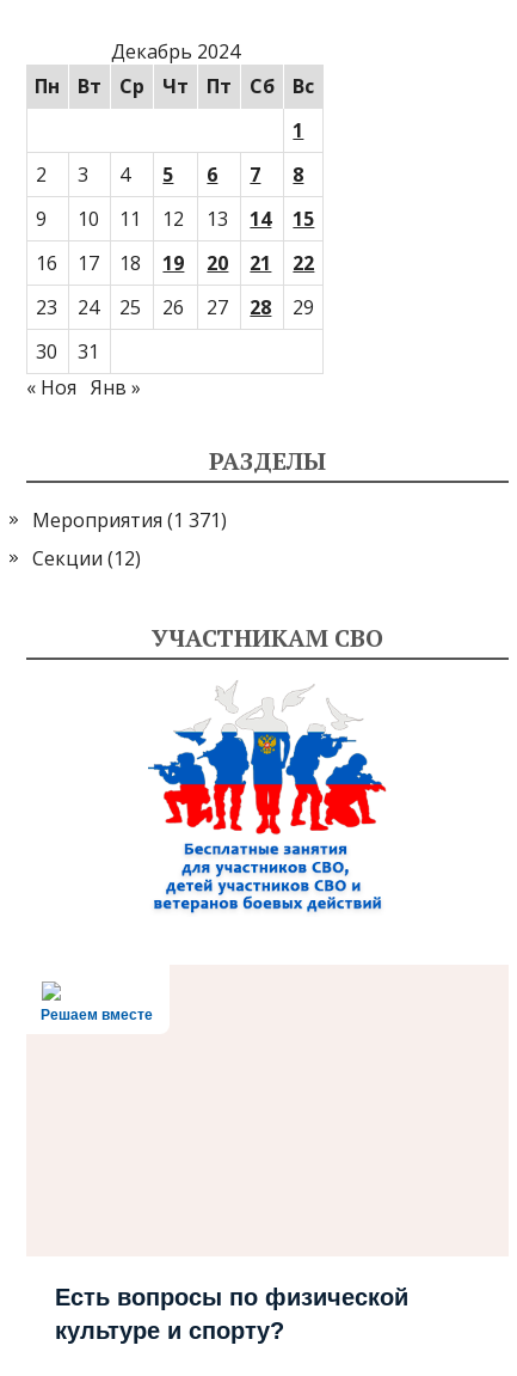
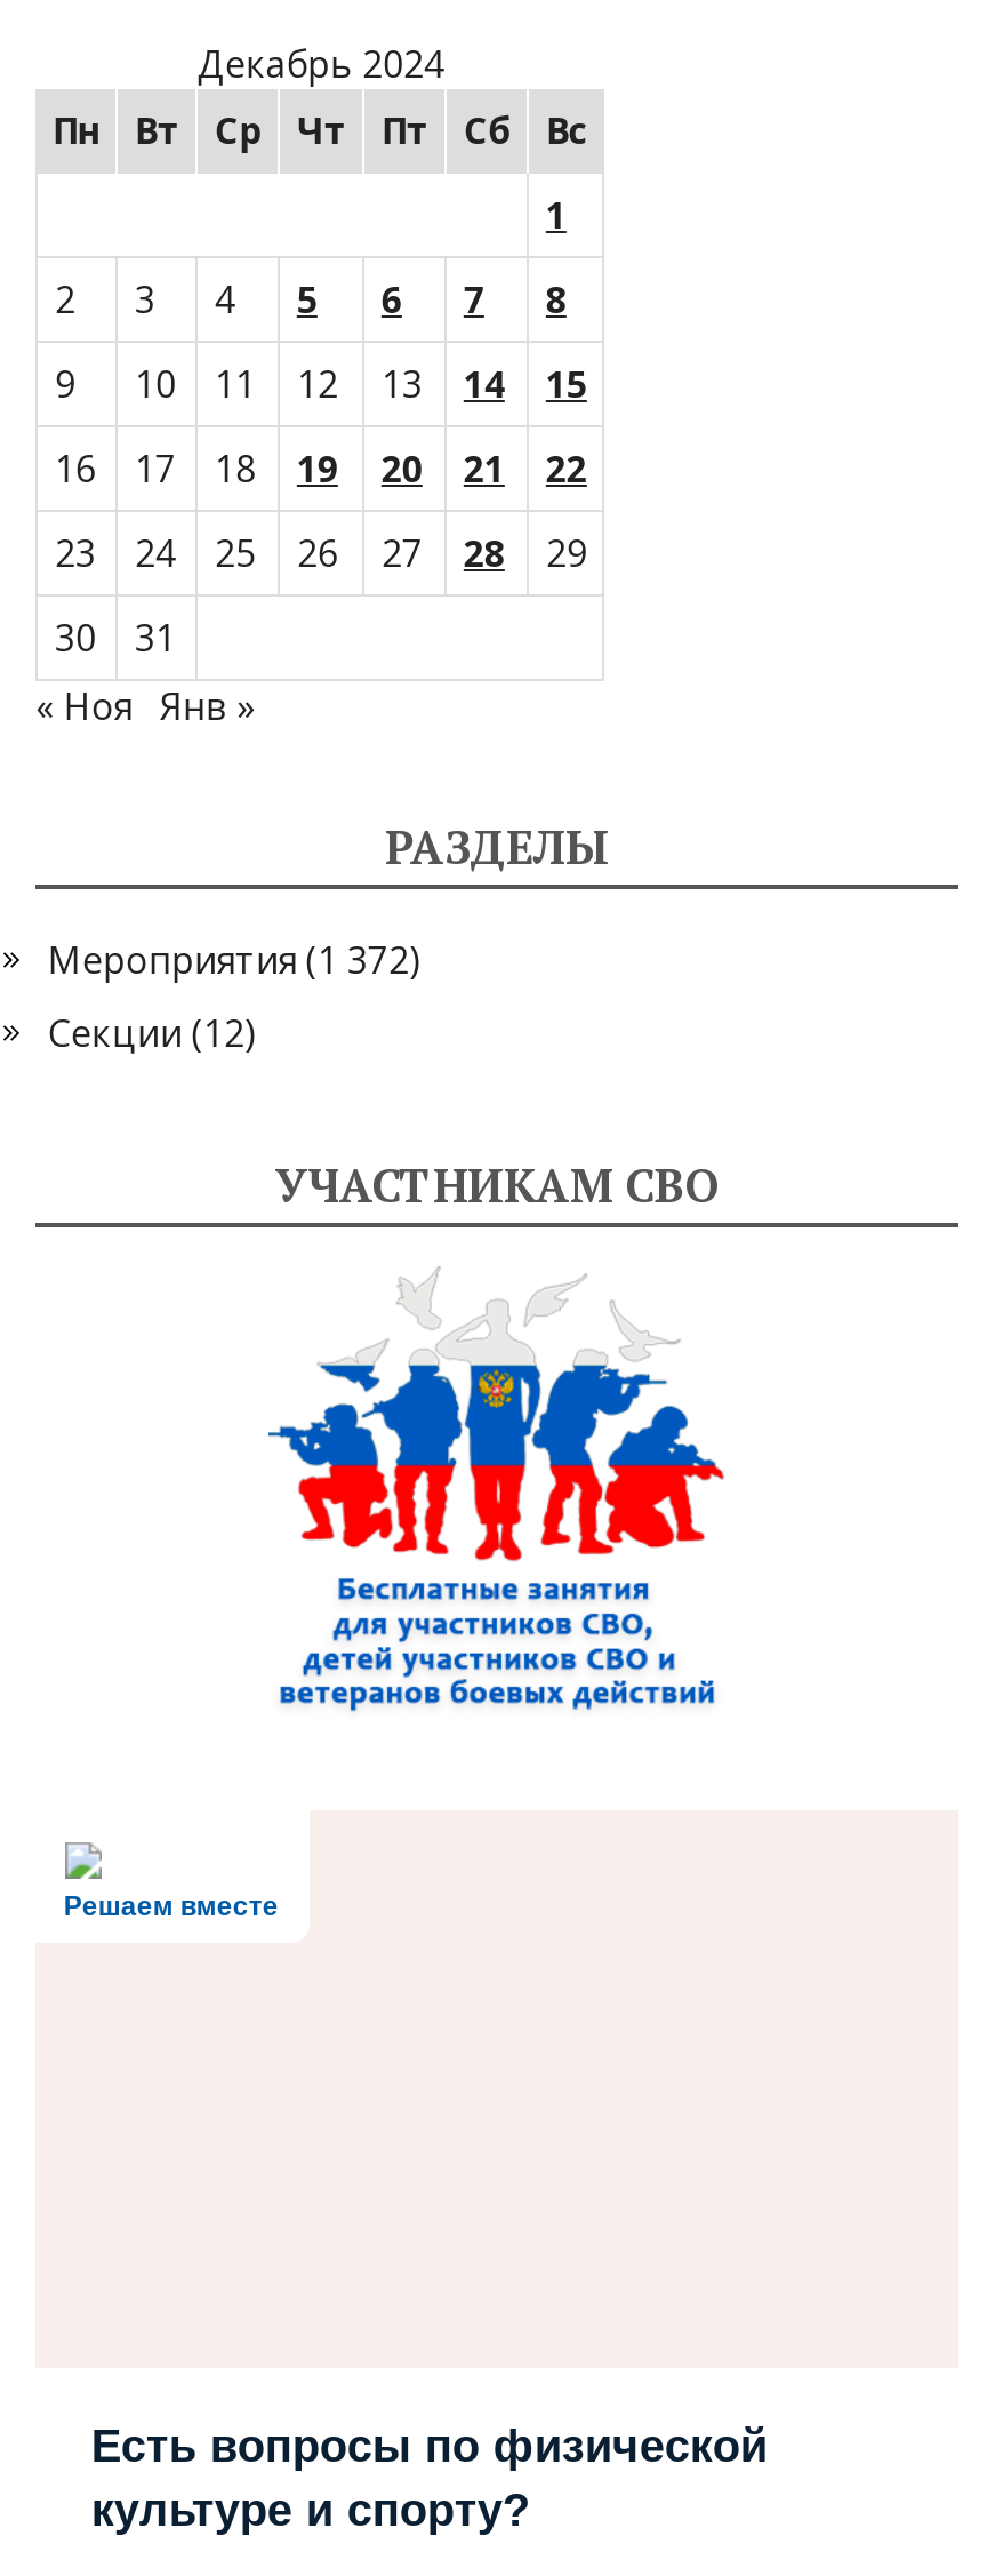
[33,507,227,534] Мероприятия (1 371) -> [48,936,420,986] Мероприятия (1 372)

